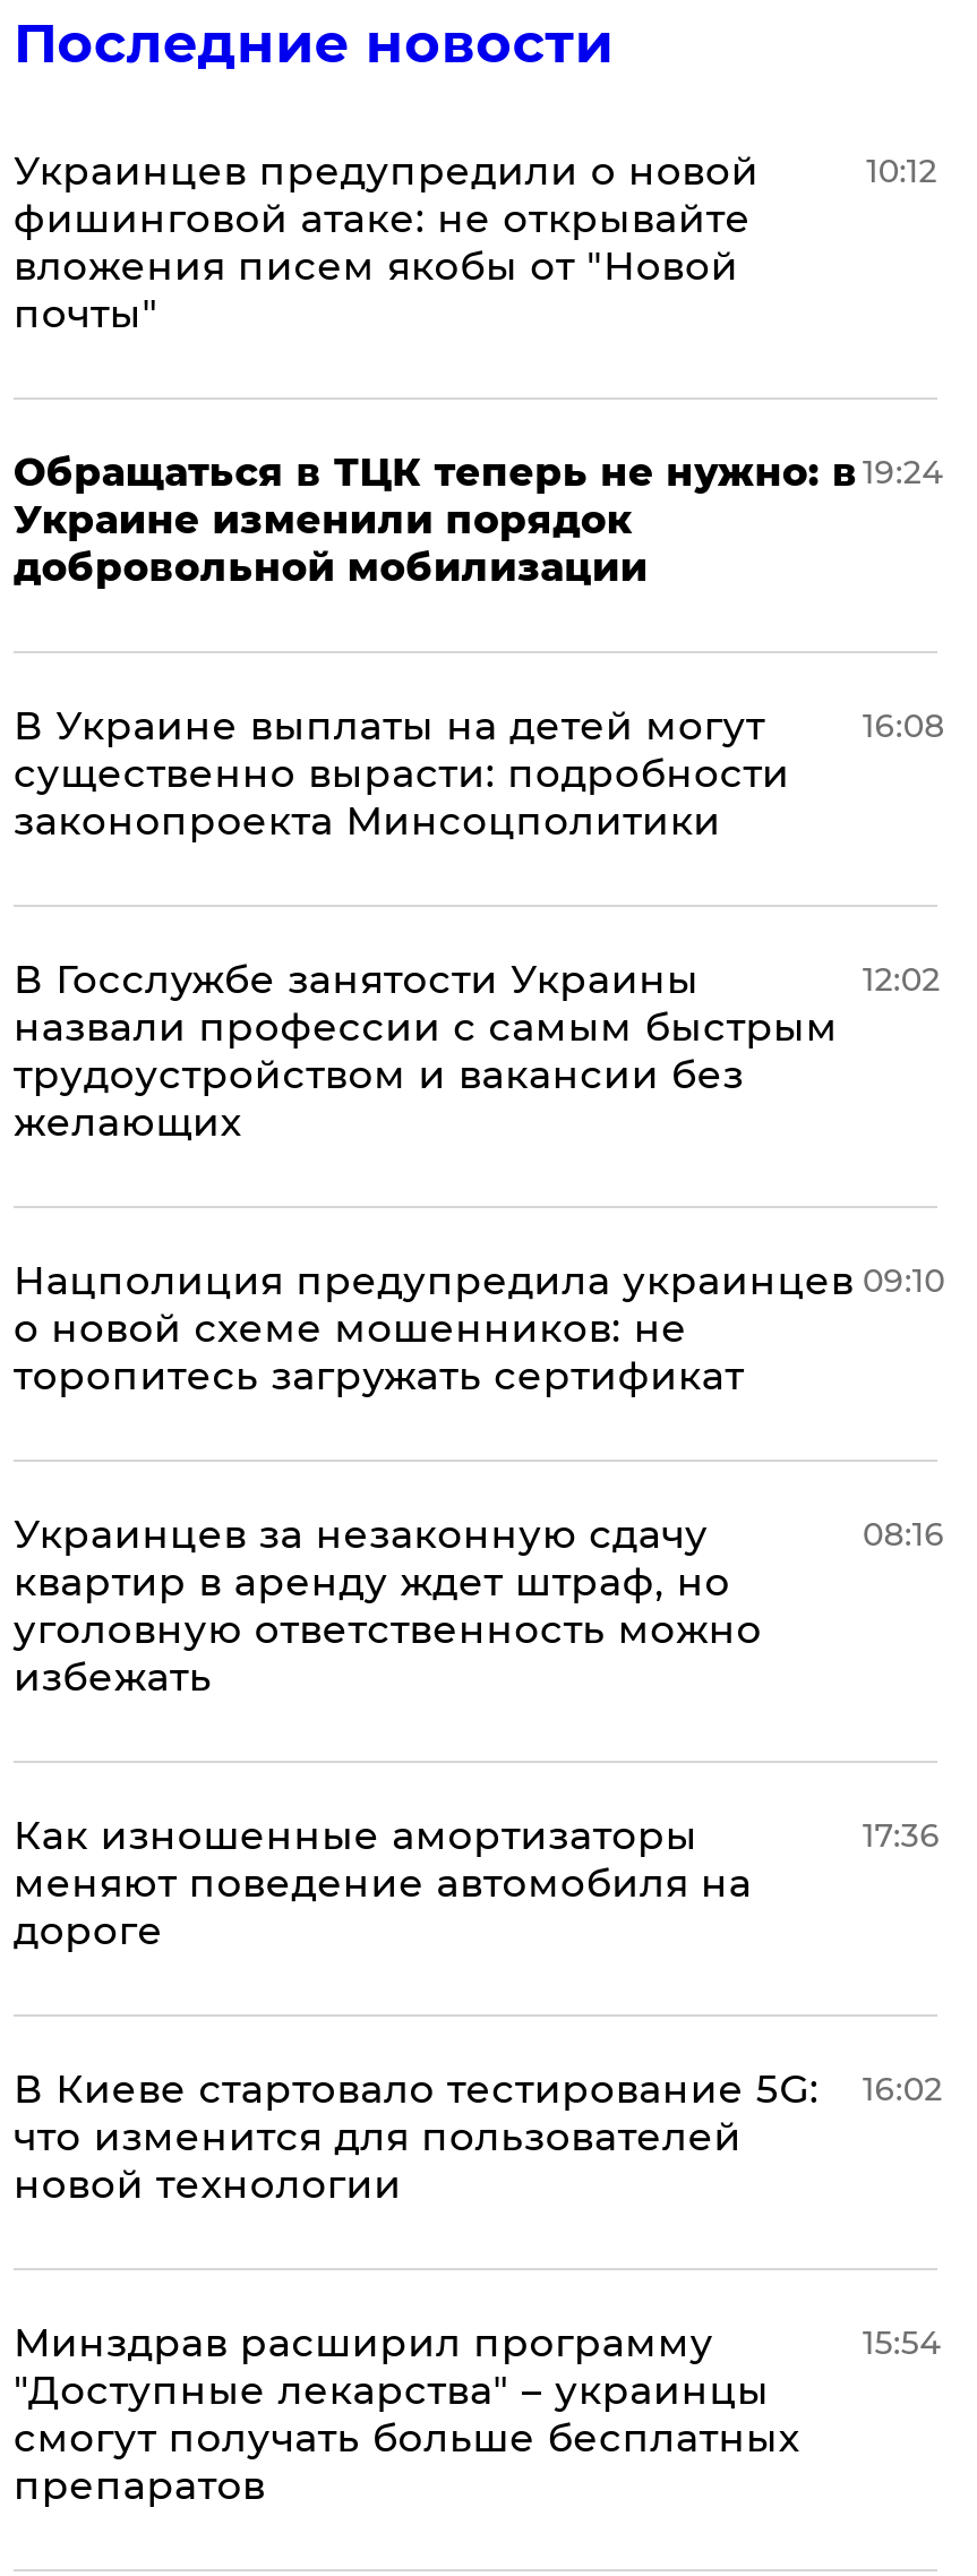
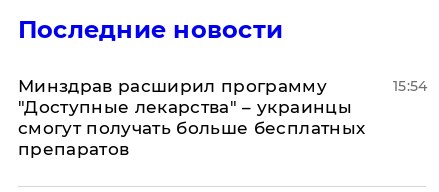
[14,149,759,337] Украинцев предупредили о новой | фишинговой атаке: не открывайте | вложения писем якобы от "Новой | почты" -> none
[866,151,937,192] 10:12 -> none
[14,450,858,590] Обращаться в ТЦК теперь не нужно: в | Украине изменили порядок | добровольной мобилизации -> none
[863,452,943,493] 19:24 -> none
[14,703,790,844] В Украине выплаты на детей могут | существенно вырасти: подробности | законопроекта Минсоцполитики -> none
[863,706,945,746] 16:08 -> none
[14,957,838,1145] В Госслужбе занятости Украины | назвали профессии с самым быстрым | трудоустройством и вакансии без | желающих -> none
[863,959,941,1000] 12:02 -> none
[14,1258,854,1399] Нацполиция предупредила украинцев | о новой схеме мошенников: не | торопитесь загружать сертификат -> none
[863,1260,945,1301] 09:10 -> none
[14,1512,762,1700] Украинцев за незаконную сдачу | квартир в аренду ждет штраф, но | уголовную ответственность можно | избежать -> none
[863,1514,945,1555] 08:16 -> none
[14,1813,752,1953] Как изношенные амортизаторы | меняют поведение автомобиля на | дороге -> none
[863,1815,941,1856] 17:36 -> none
[14,2067,819,2207] В Киеве стартовало тестирование 5G: | что изменится для пользователей | новой технологии -> none
[863,2069,943,2110] 16:02 -> none

